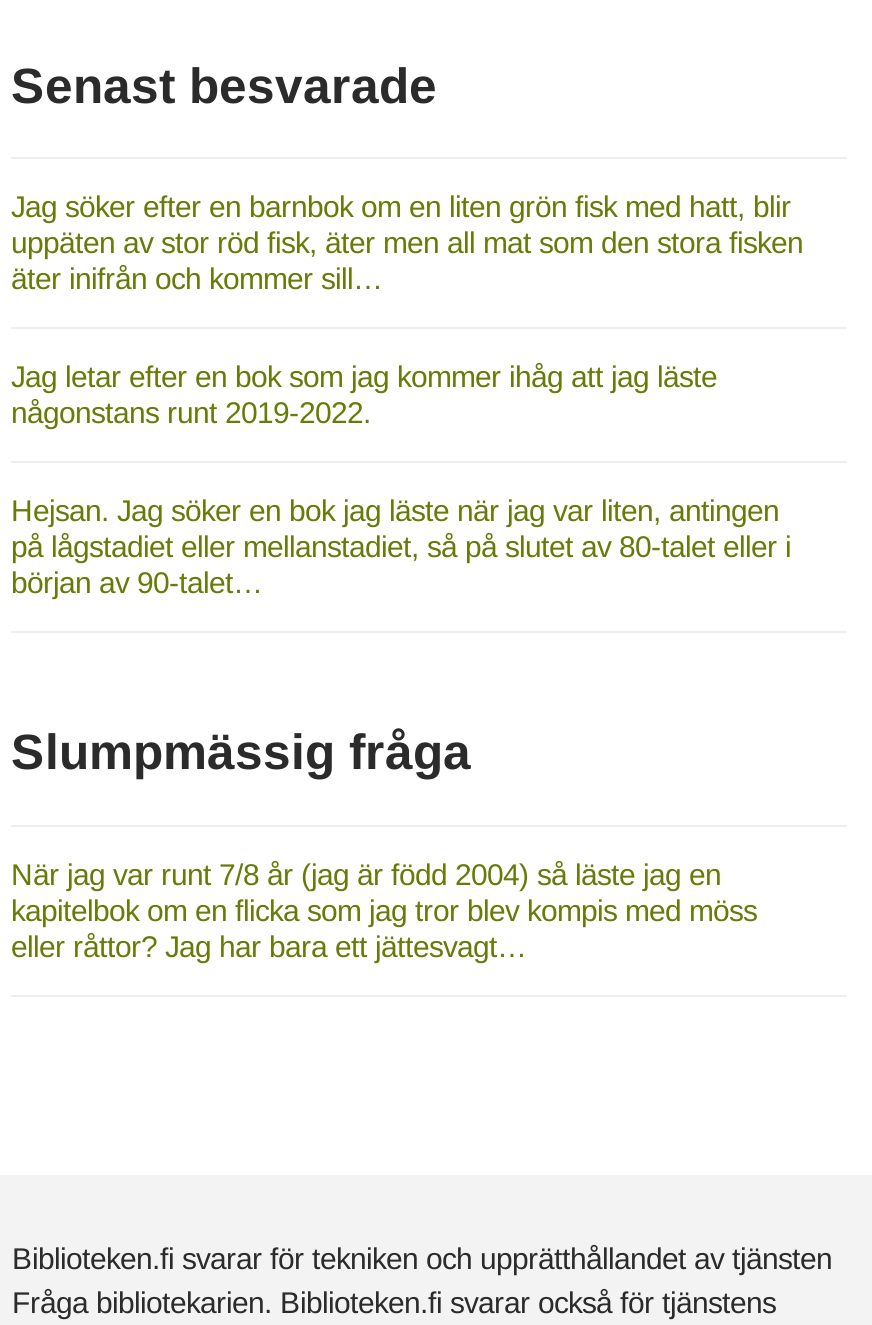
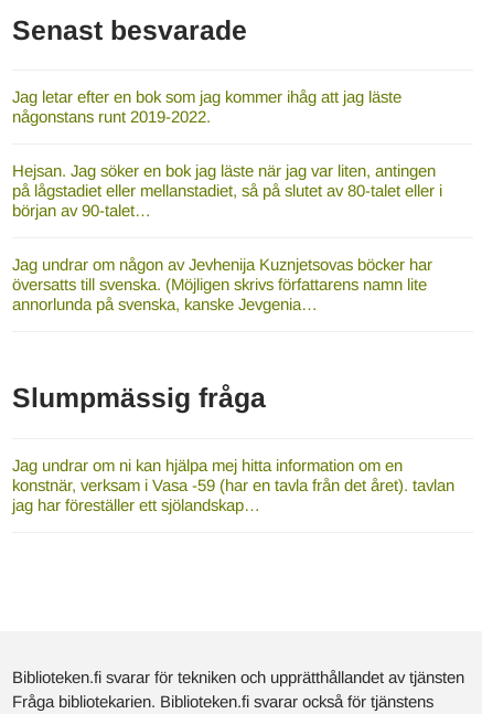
[11,190,803,296] Jag söker efter en barnbok om en liten grön fisk med hatt, blir | uppäten av stor röd fisk, äter men all mat som den stora fisken | äter inifrån och kommer sill… -> none
moved [11,360,791,599] -> [12,88,442,220]: Jag letar efter en bok som jag kommer ihåg att jag läste | någonstans runt 2019-2022. | Hejsan. Jag söker en bok jag läste när jag var liten, antingen | på lågstadiet eller mellanstadiet, så på slutet av 80-talet eller i | början av 90-talet…
none -> [12,255,432,314] Jag undrar om någon av Jevhenija Kuznjetsovas böcker har | översatts till svenska. (Möjligen skrivs författarens namn lite | annorlunda på svenska, kanske Jevgenia…
[11,856,757,962] När jag var runt 7/8 år (jag är född 2004) så läste jag en | kapitelbok om en flicka som jag tror blev kompis med möss | eller råttor? Jag har bara ett jättesvagt… -> [12,455,454,514] Jag undrar om ni kan hjälpa mej hitta information om en | konstnär, verksam i Vasa -59 (har en tavla från det året). tavlan | jag har föreställer ett sjölandskap…

